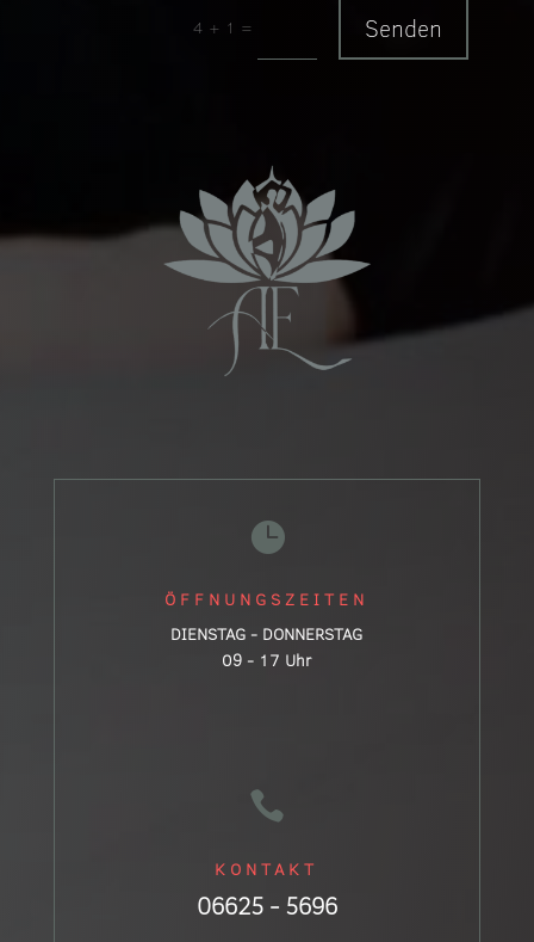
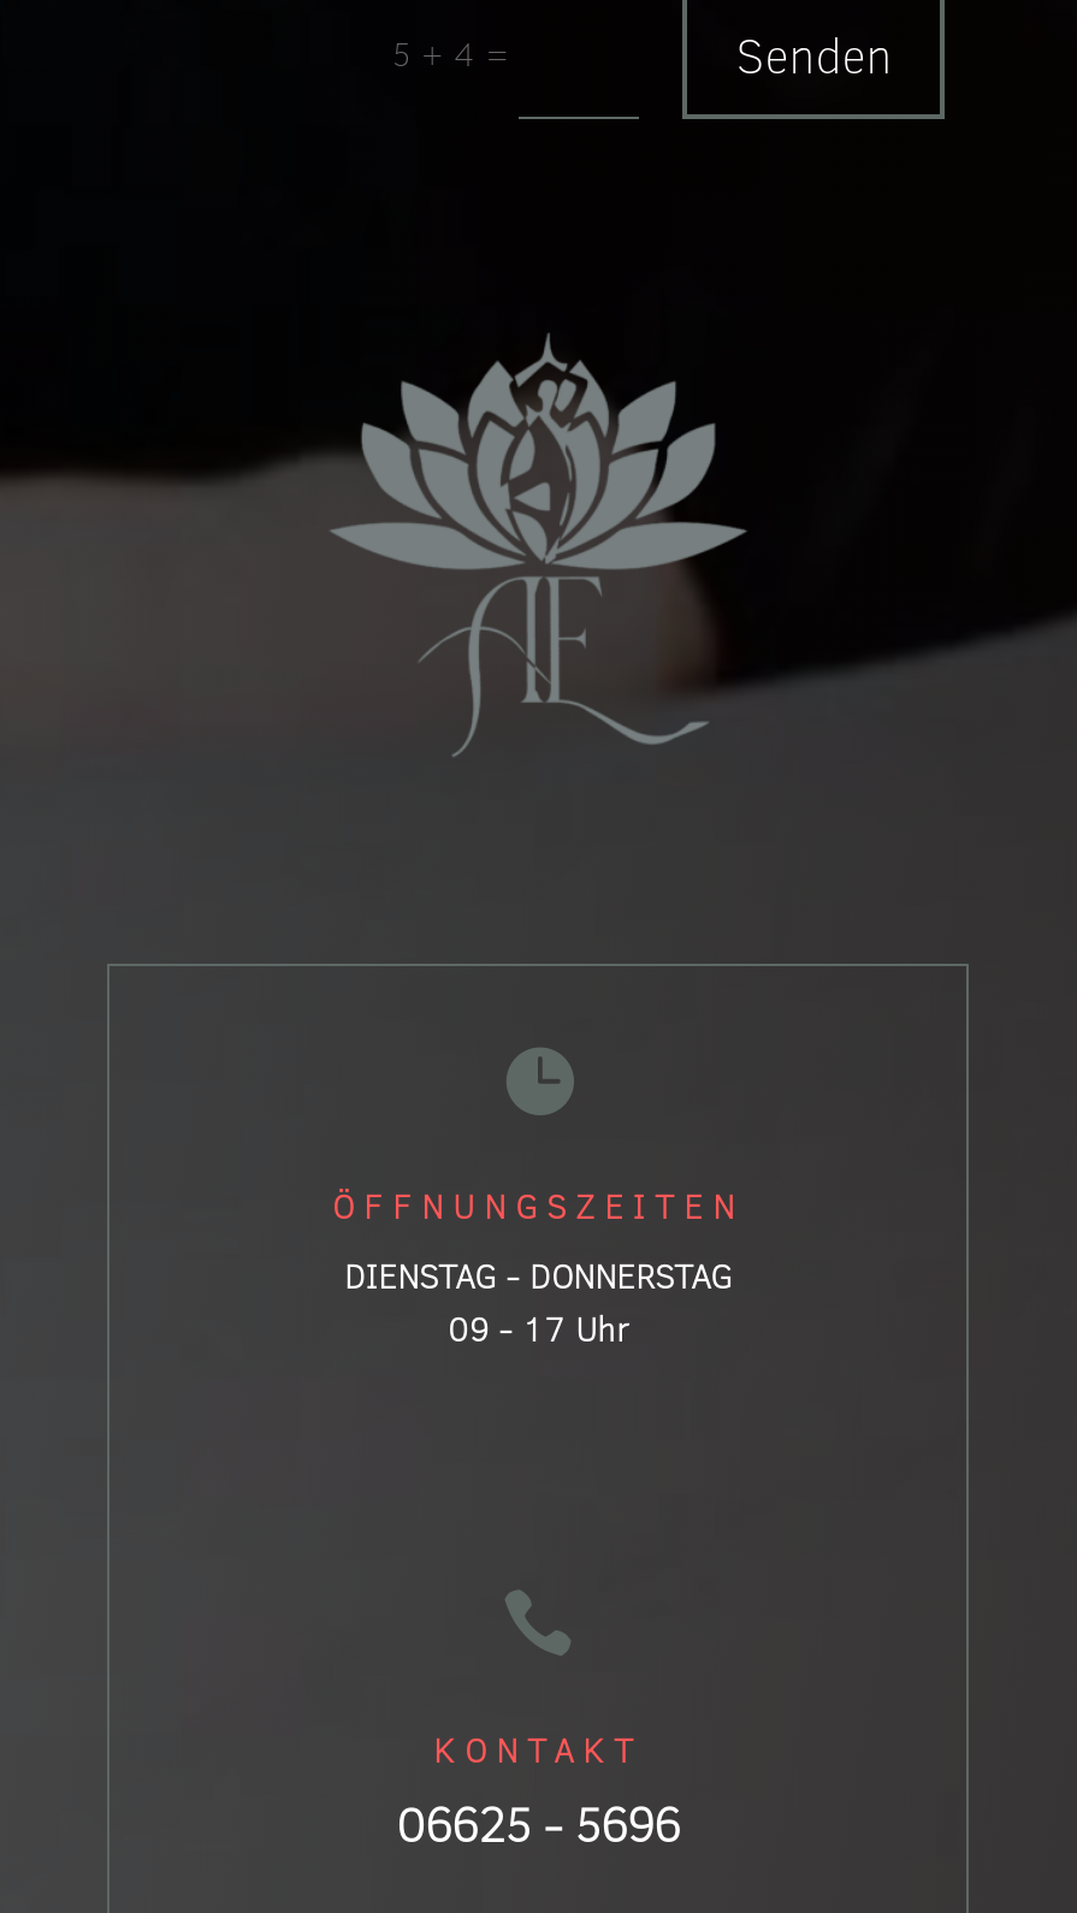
[193,15,258,40] 4 + 1 = -> [392,29,519,79] 5 + 4 =

